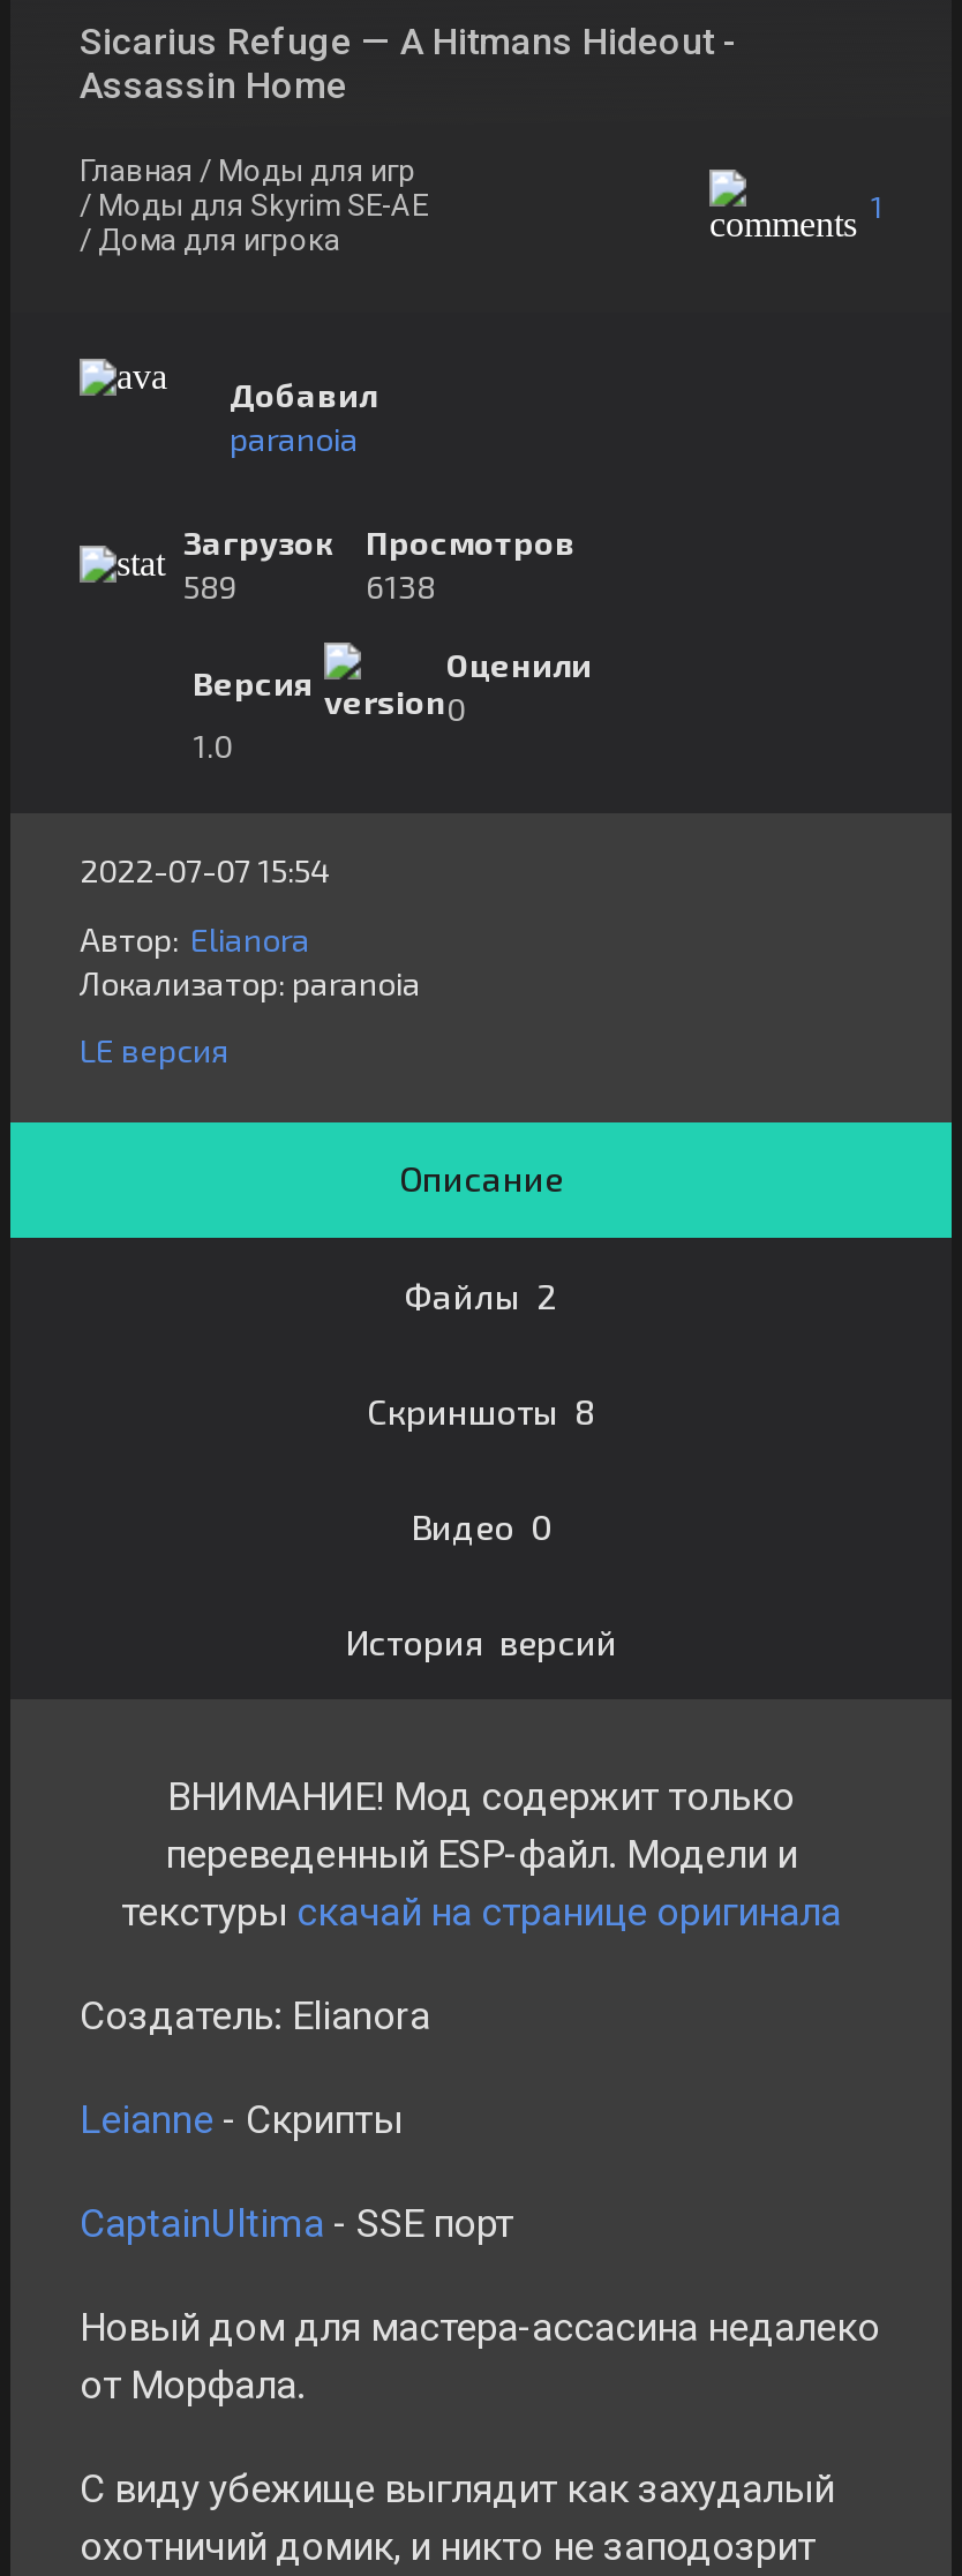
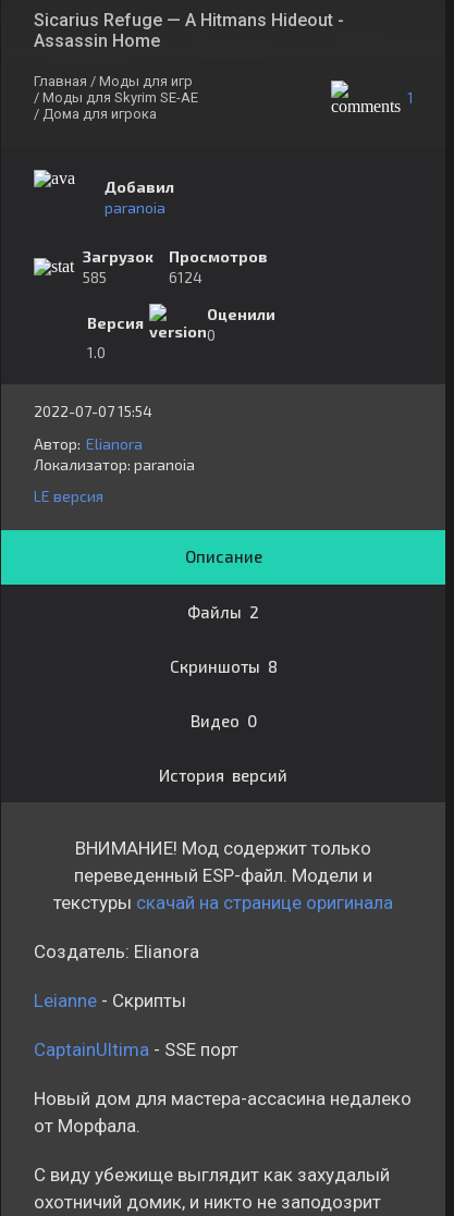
[183,566,236,606] 589 -> [83,268,107,286] 585
[366,566,435,606] 6138 -> [169,268,203,286] 6124

